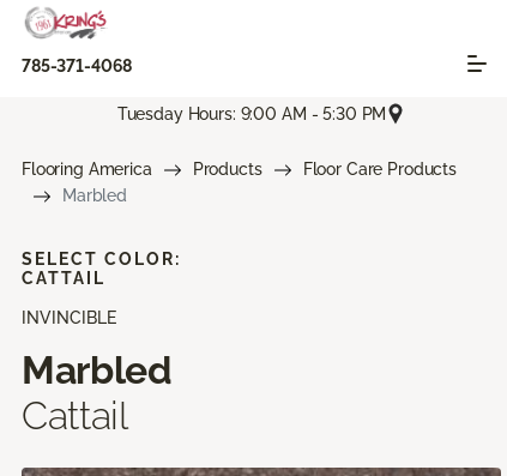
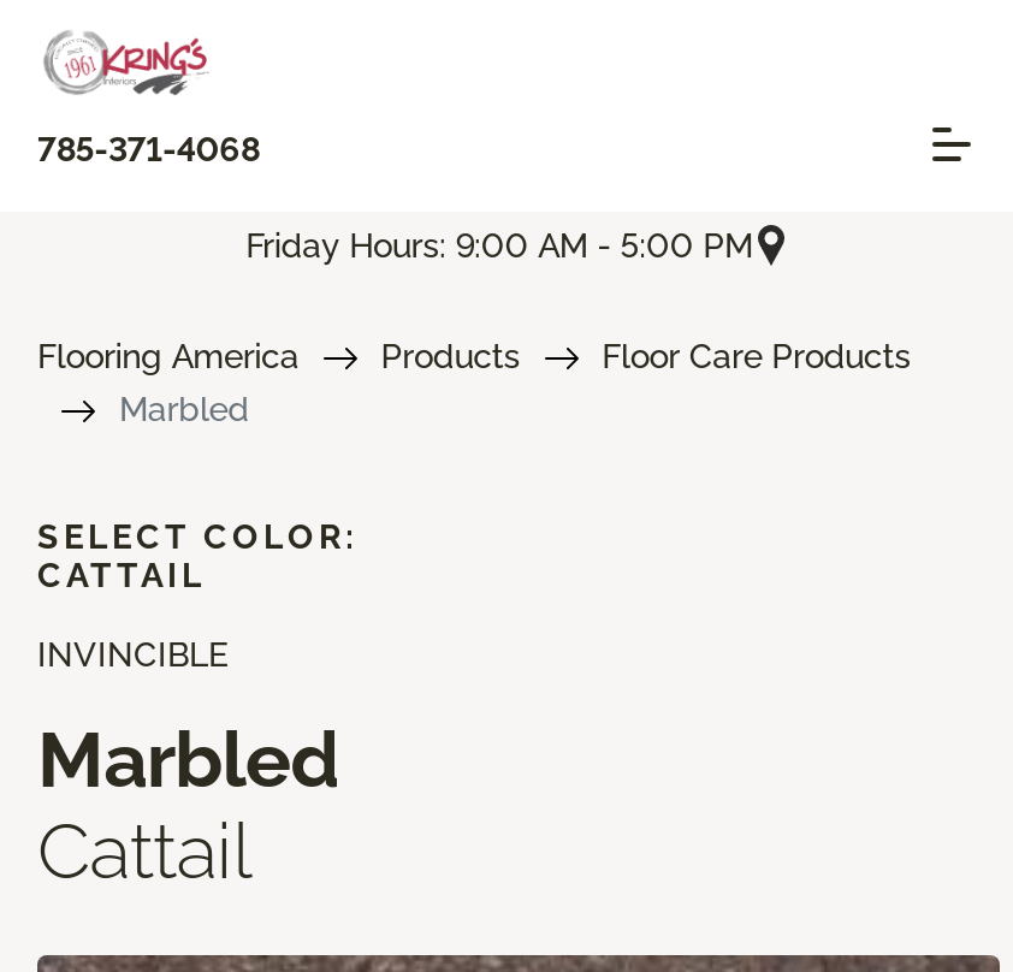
[117,104,386,123] Tuesday Hours: 9:00 AM - 5:30 PM -> [246,225,753,264] Friday Hours: 9:00 AM - 5:00 PM

